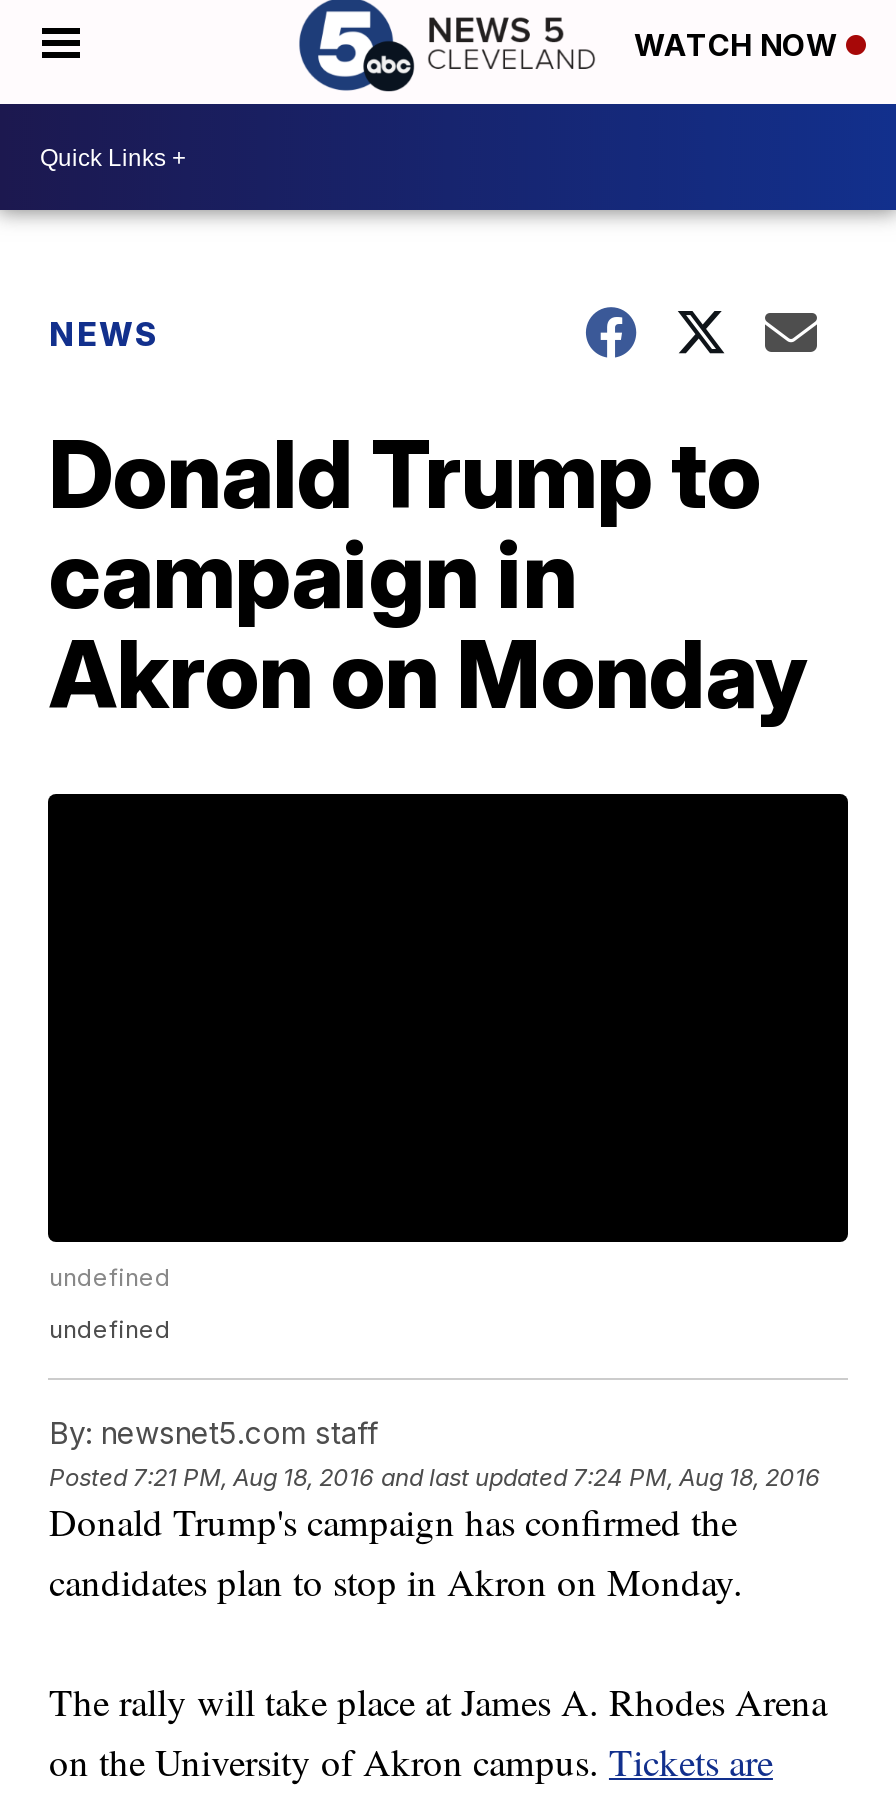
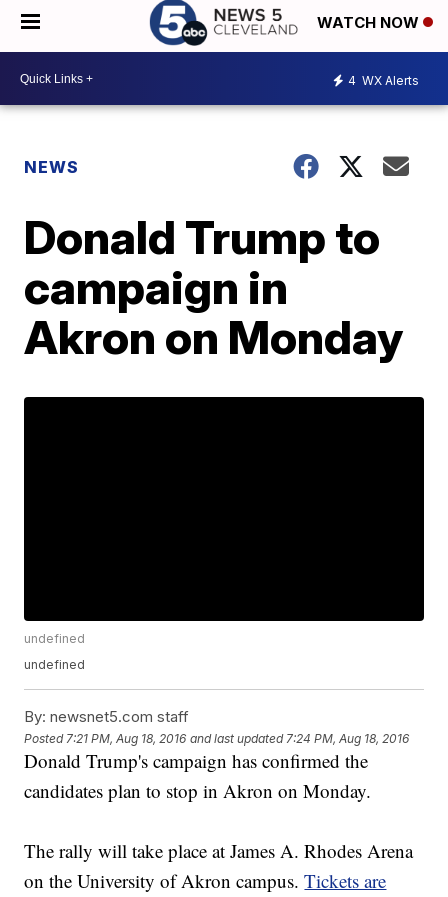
none -> [348,72,419,87] 4 WX Alerts

